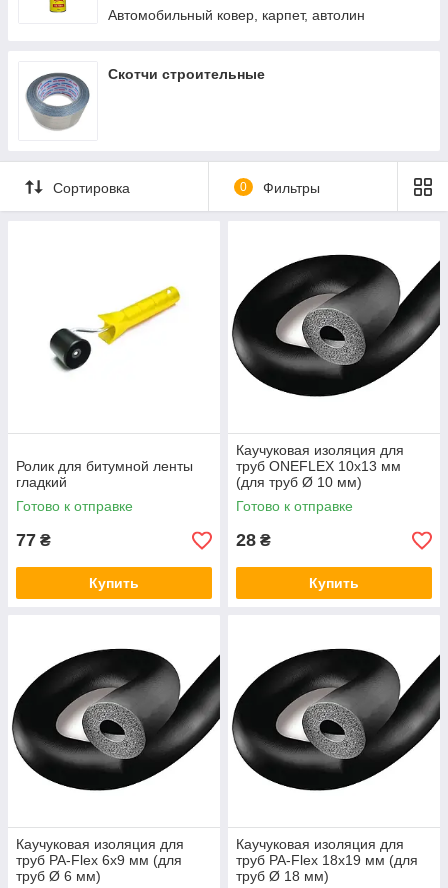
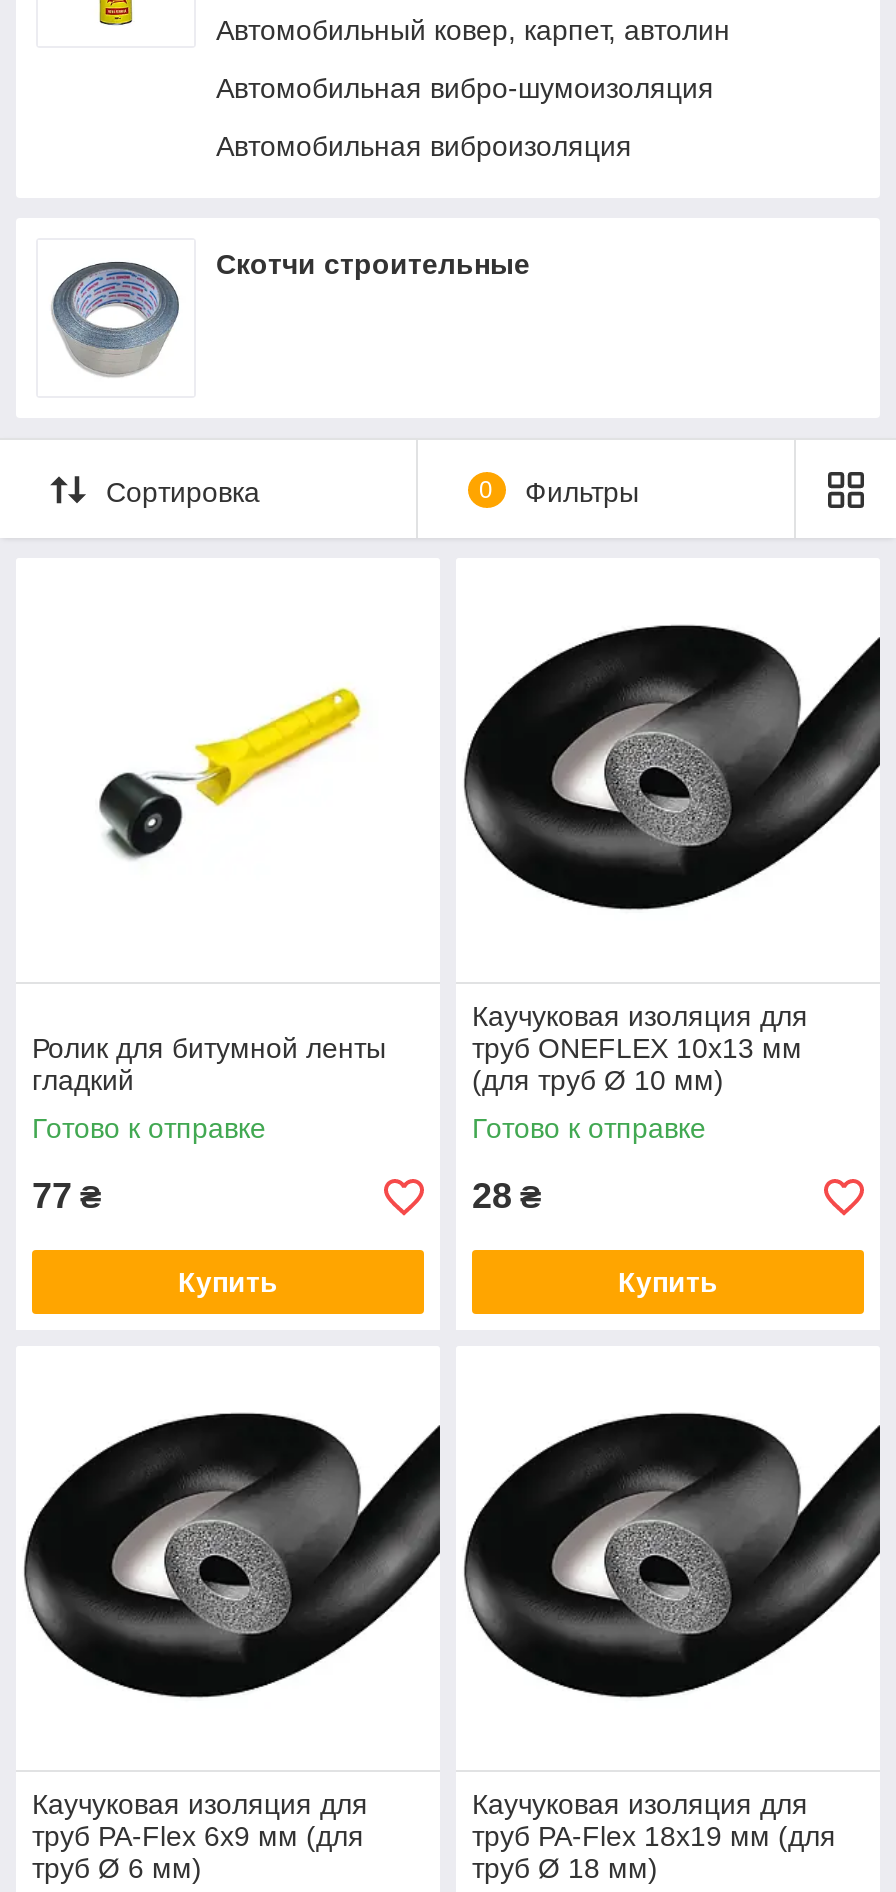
none -> [216,72,714,162] Автомобильная вибро-шумоизоляция | Автомобильная виброизоляция

